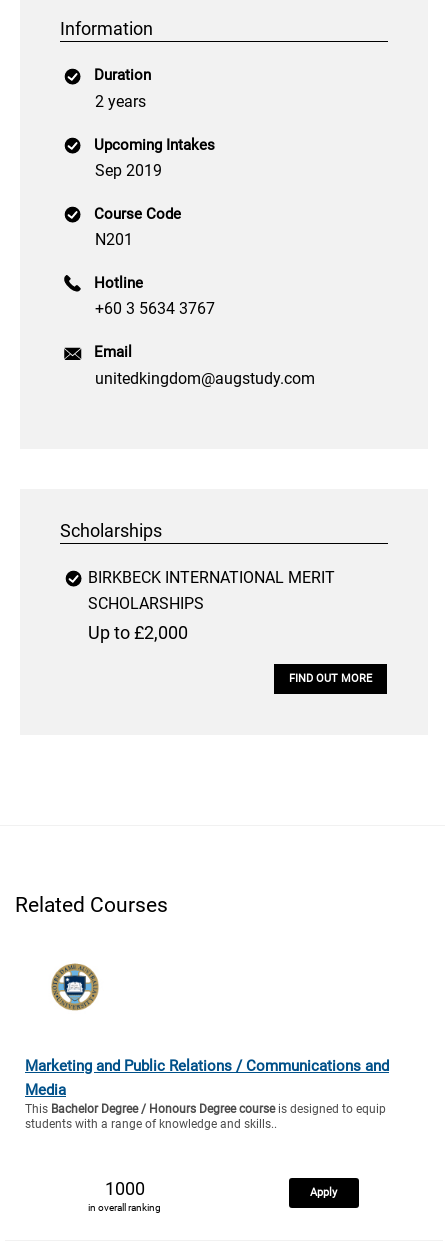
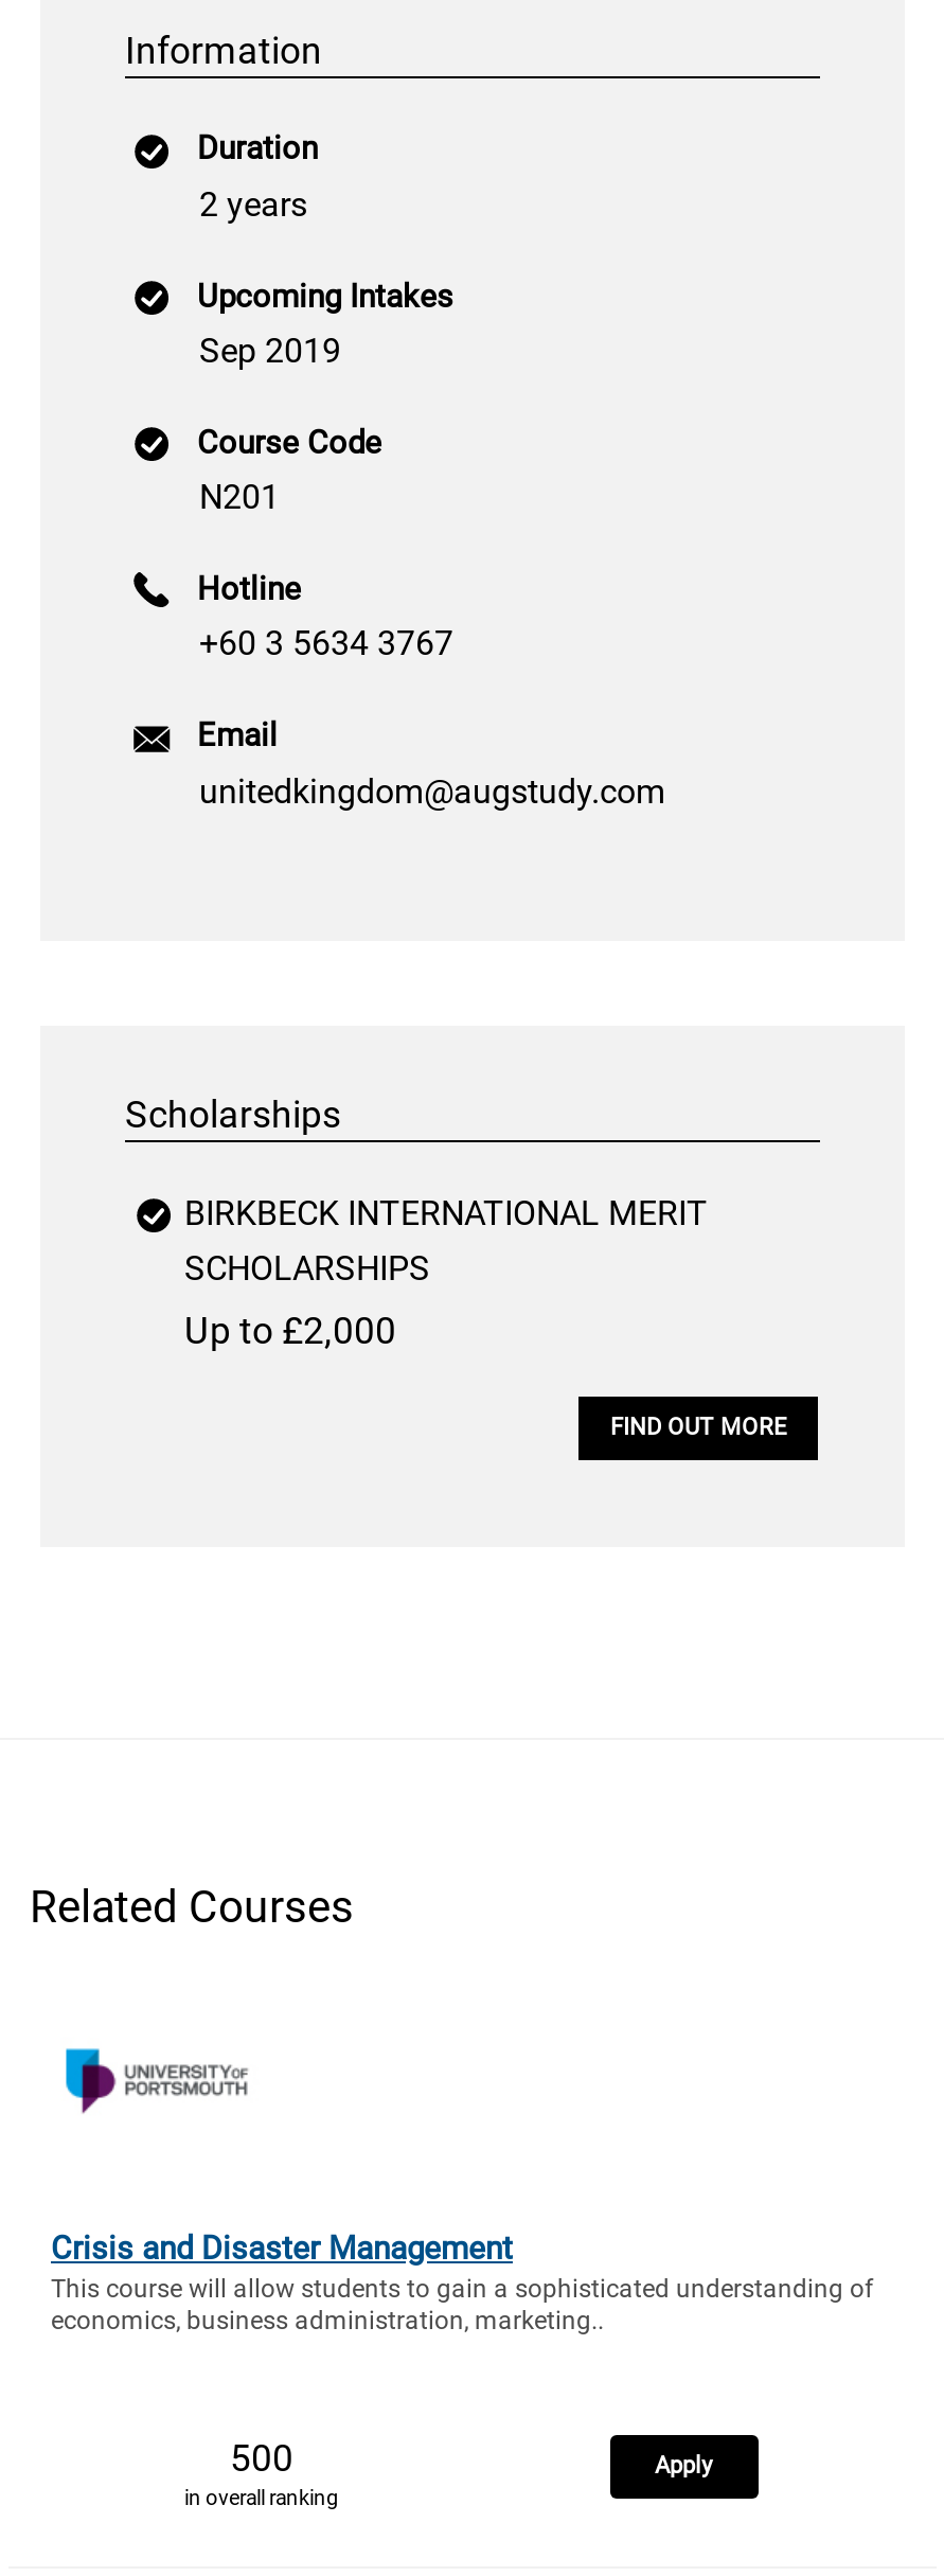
[40,963,98,1011] [image] -> [64,2032,248,2113] [image]
[25,1057,389,1131] Marketing and Public Relations / Communications and | Media | This Bachelor Degree / Honours Degree course is designed to equip | students with a range of knowledge and skills.. -> [51,2229,873,2335] Crisis and Disaster Management | This course will allow students to gain a sophisticated understanding of | economics, business administration, marketing..
[104,1179,144,1199] 1000 -> [230,2437,293,2480] 500

